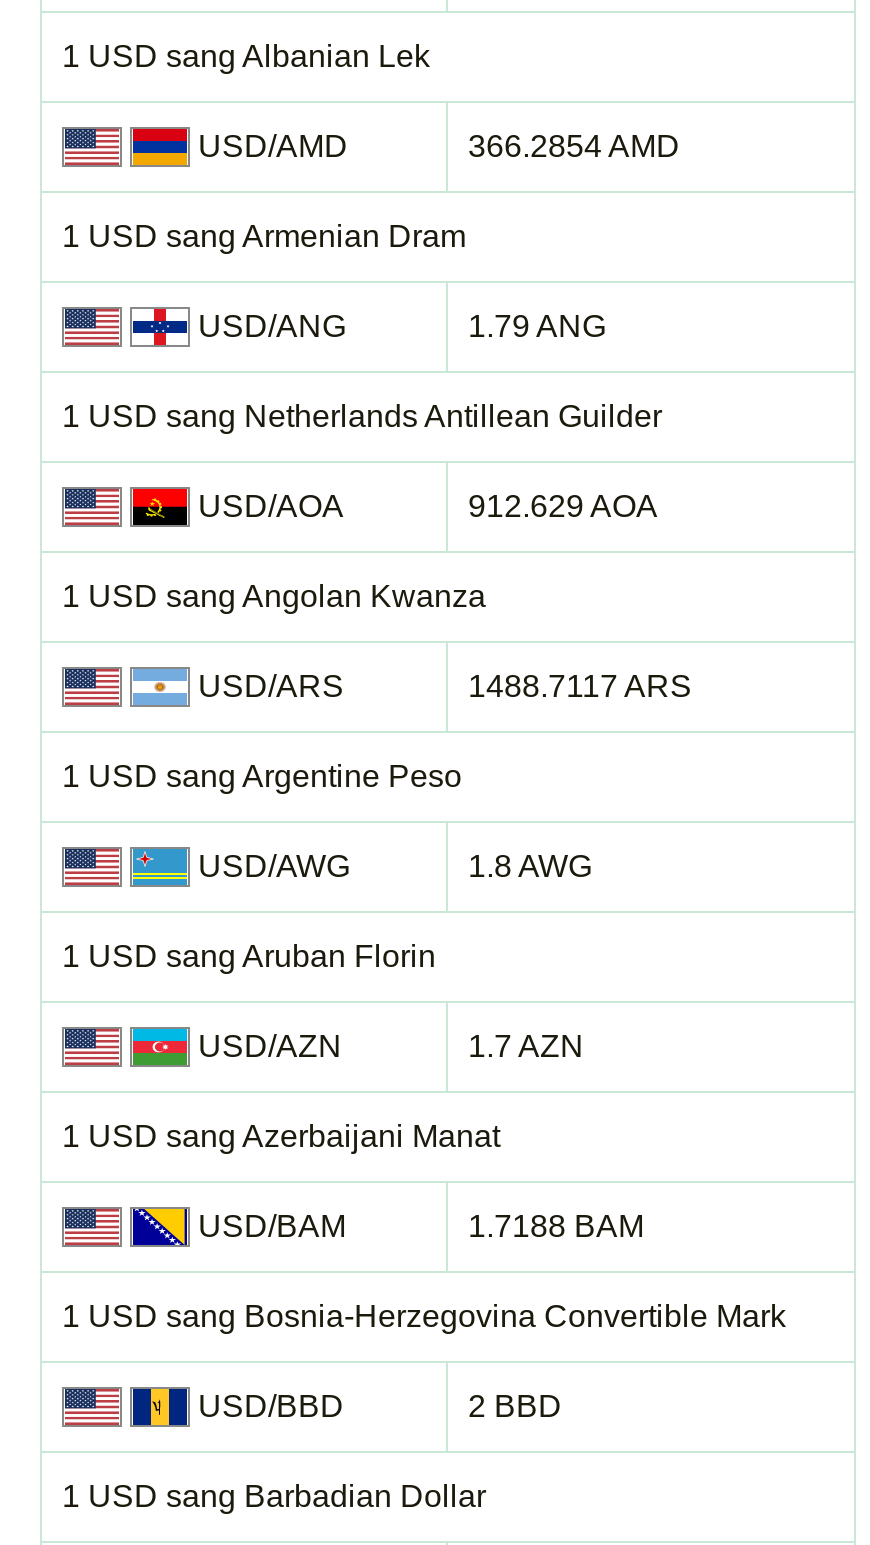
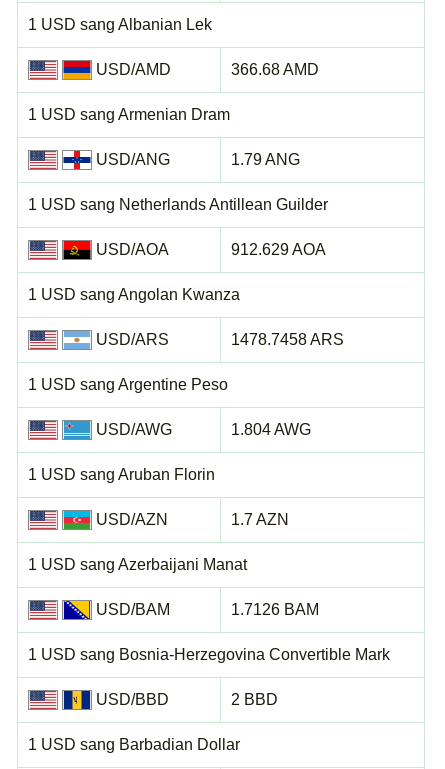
[468,129,680,163] 366.2854 AMD -> [231,61,319,78] 366.68 AMD
[468,669,692,703] 1488.7117 ARS -> [231,331,344,348] 1478.7458 ARS
[468,849,592,883] 1.8 AWG -> [231,421,311,438] 1.804 AWG
[468,1209,644,1243] 1.7188 BAM -> [231,601,319,618] 1.7126 BAM

